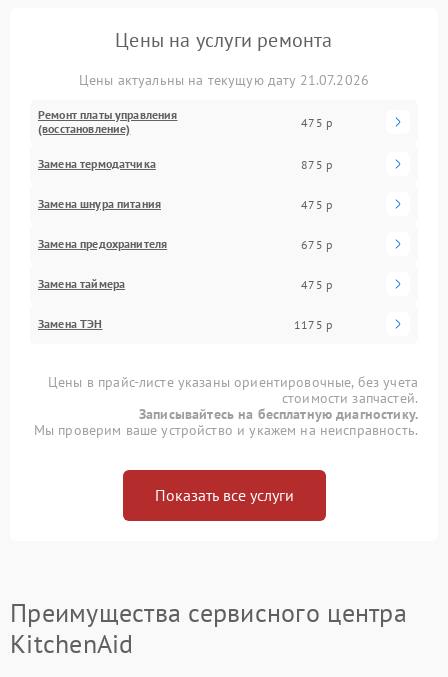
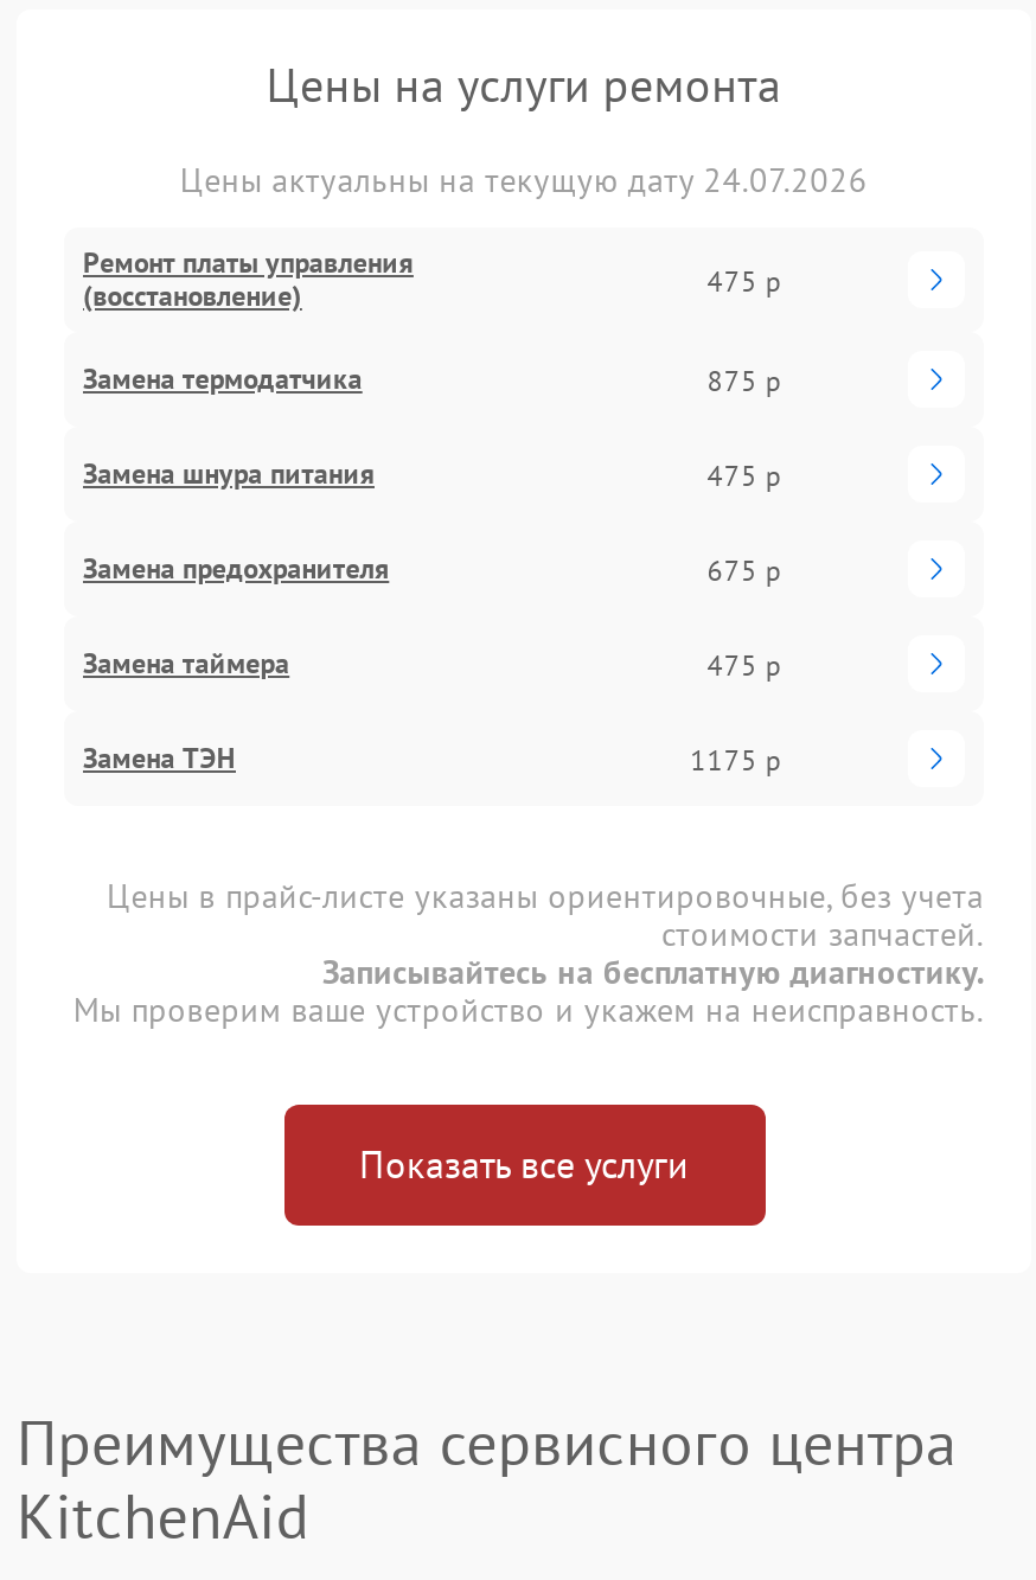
[79,71,369,89] Цены актуальны на текущую дату 21.07.2026 -> [180,160,868,202] Цены актуальны на текущую дату 24.07.2026

